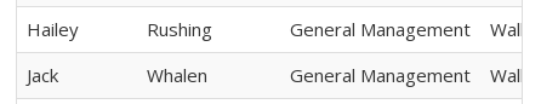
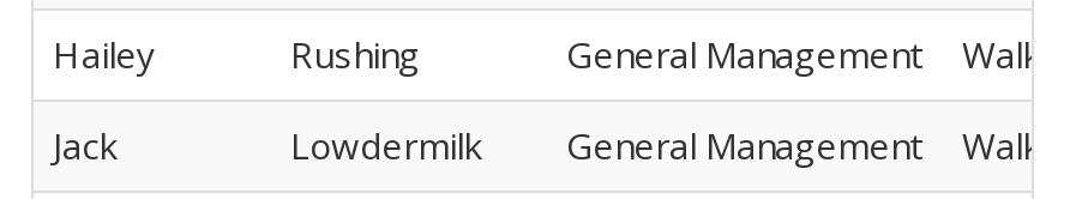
[147,63,207,87] Whalen -> [290,120,480,168] Lowdermilk

